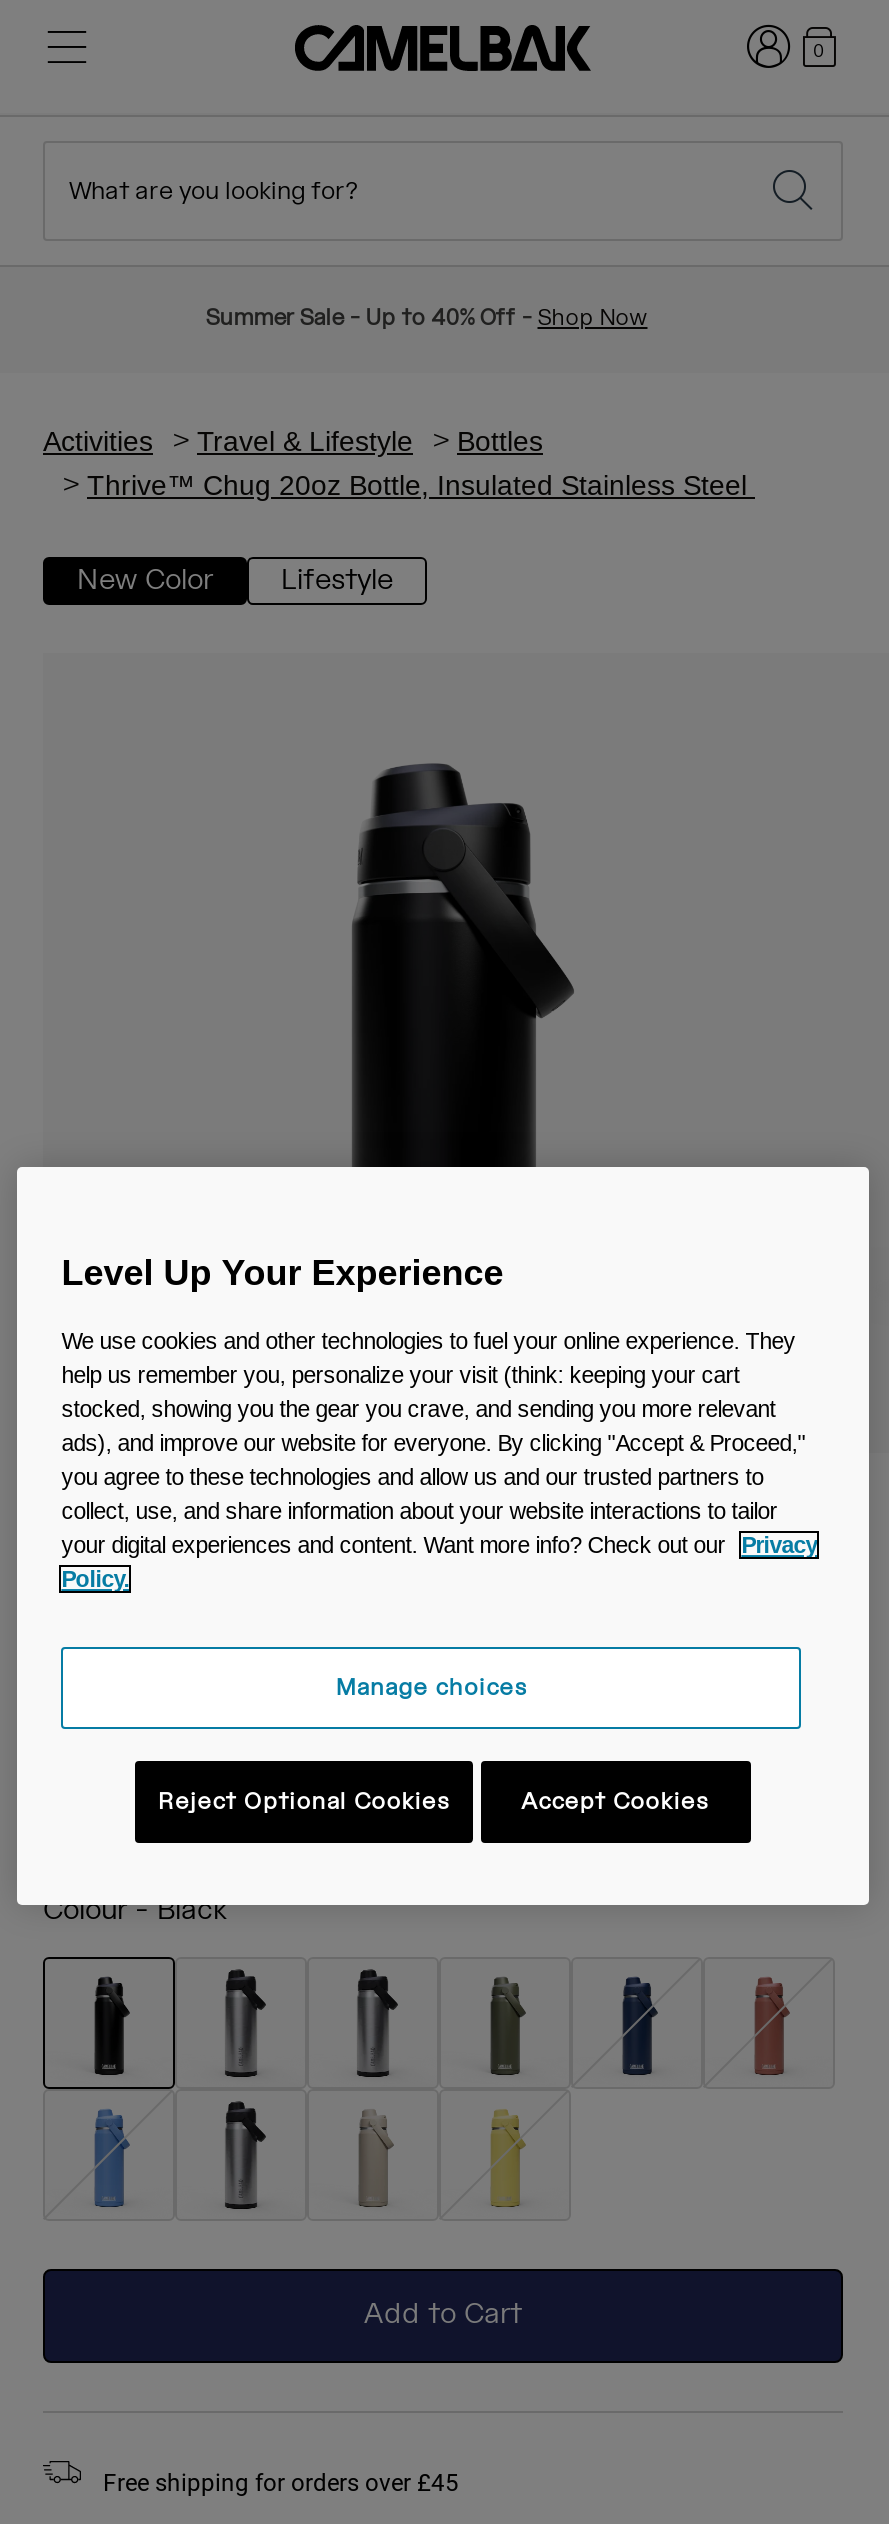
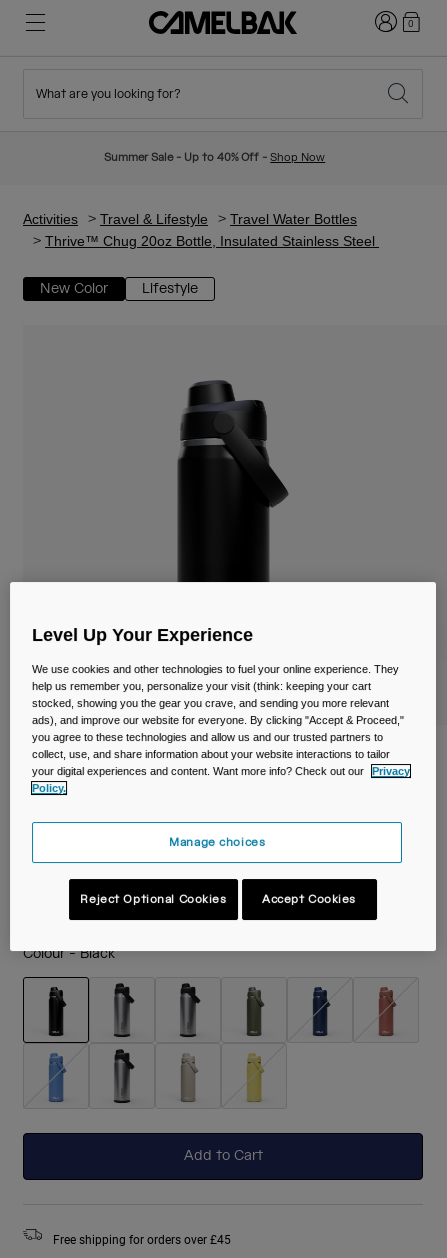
[457,425,543,457] Bottles -> [230,211,357,227] Travel Water Bottles

